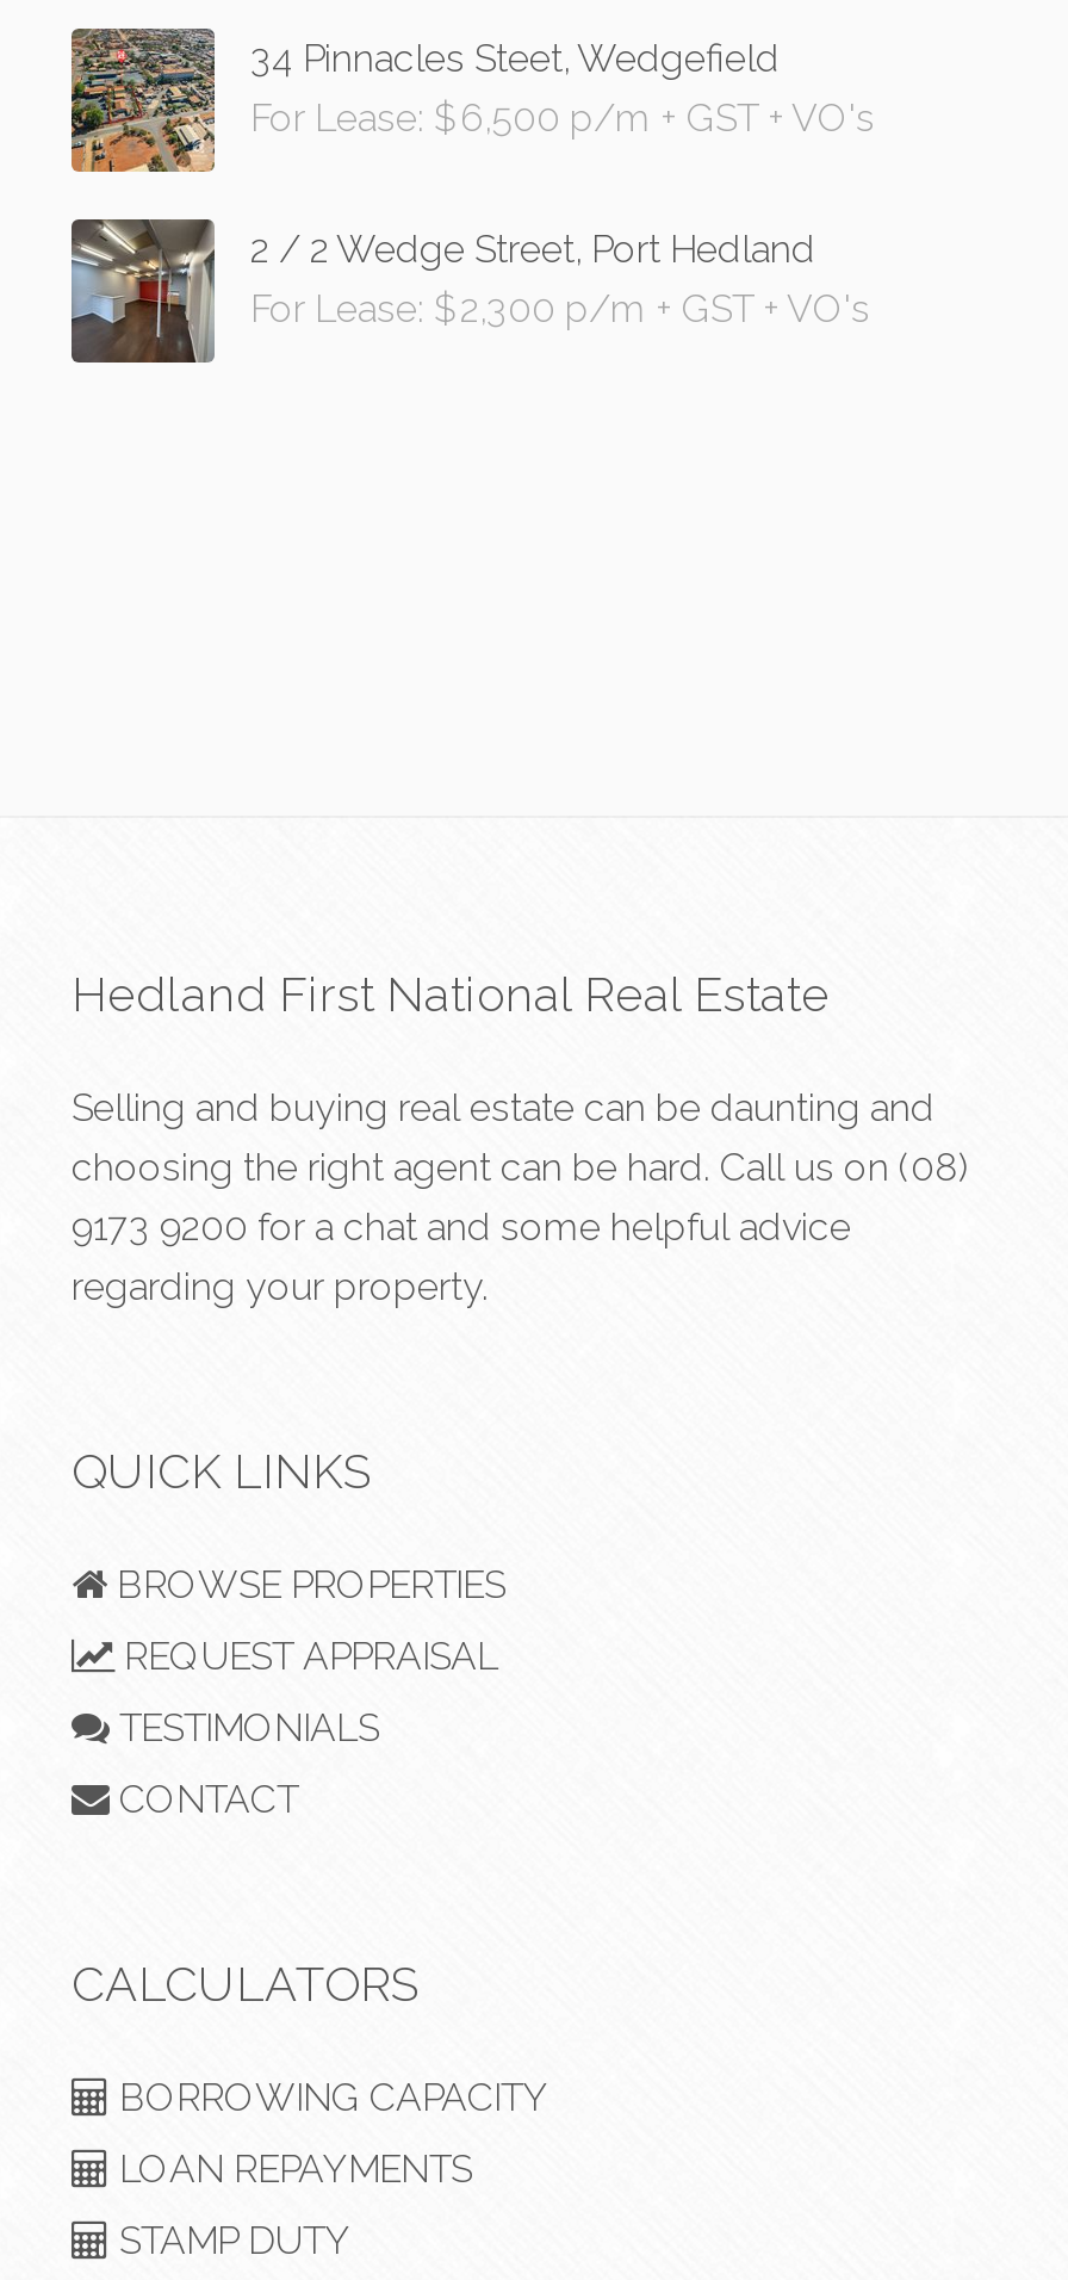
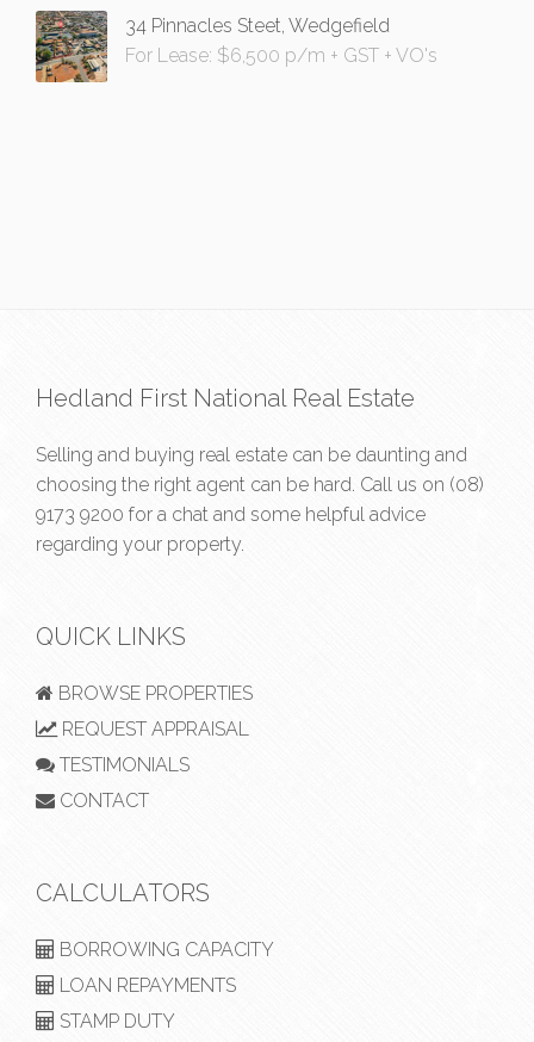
[69,219,870,365] [image] | 2 / 2 Wedge Street, Port Hedland | For Lease: $2,300 p/m + GST + VO's -> none

